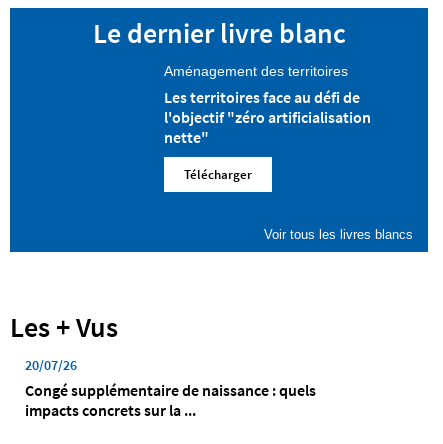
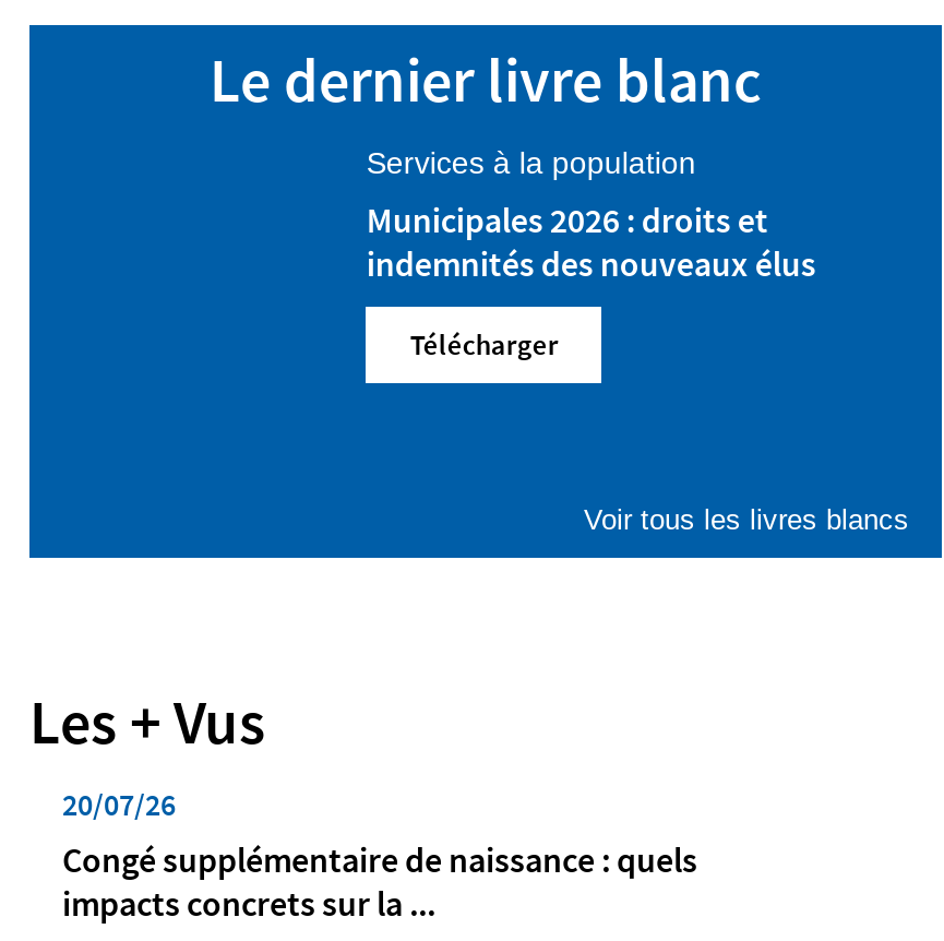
[164,63,371,147] Aménagement des territoires | Les territoires face au défi de | l'objectif "zéro artificialisation | nette" -> [366,145,816,285] Services à la population | Municipales 2026 : droits et | indemnités des nouveaux élus
moved [184,166,252,183] -> [410,326,558,364]: Télécharger

